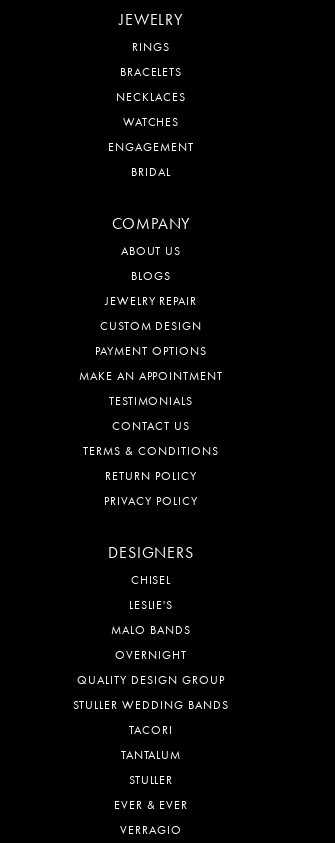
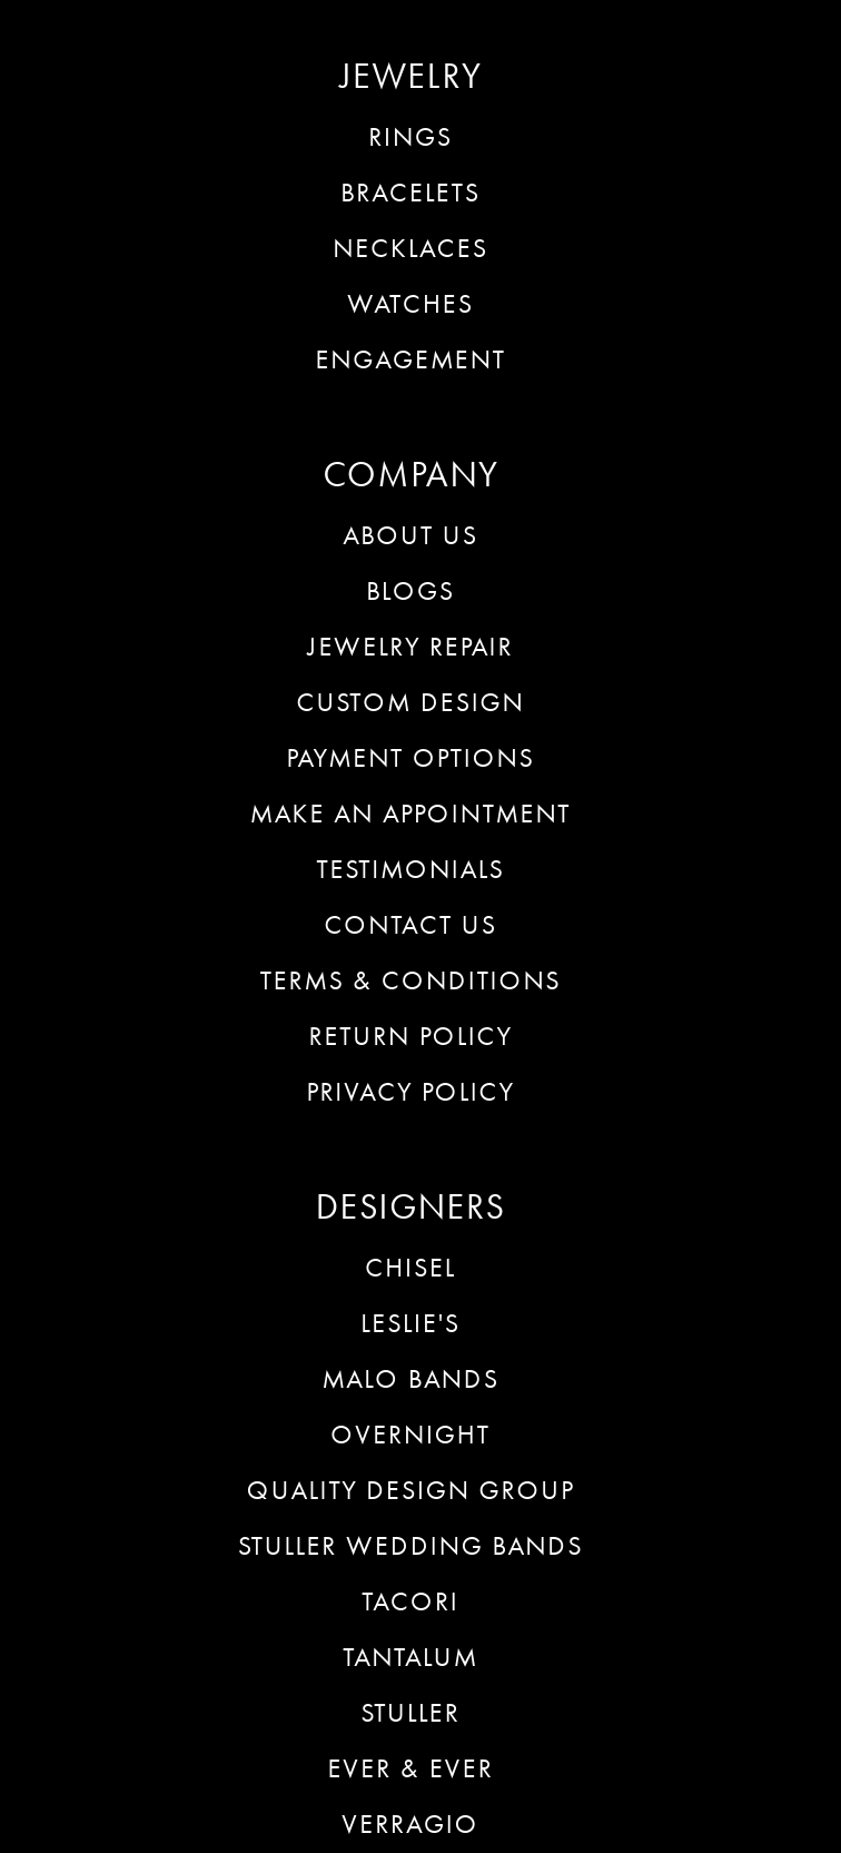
[131,164,171,180] BRIDAL -> none

